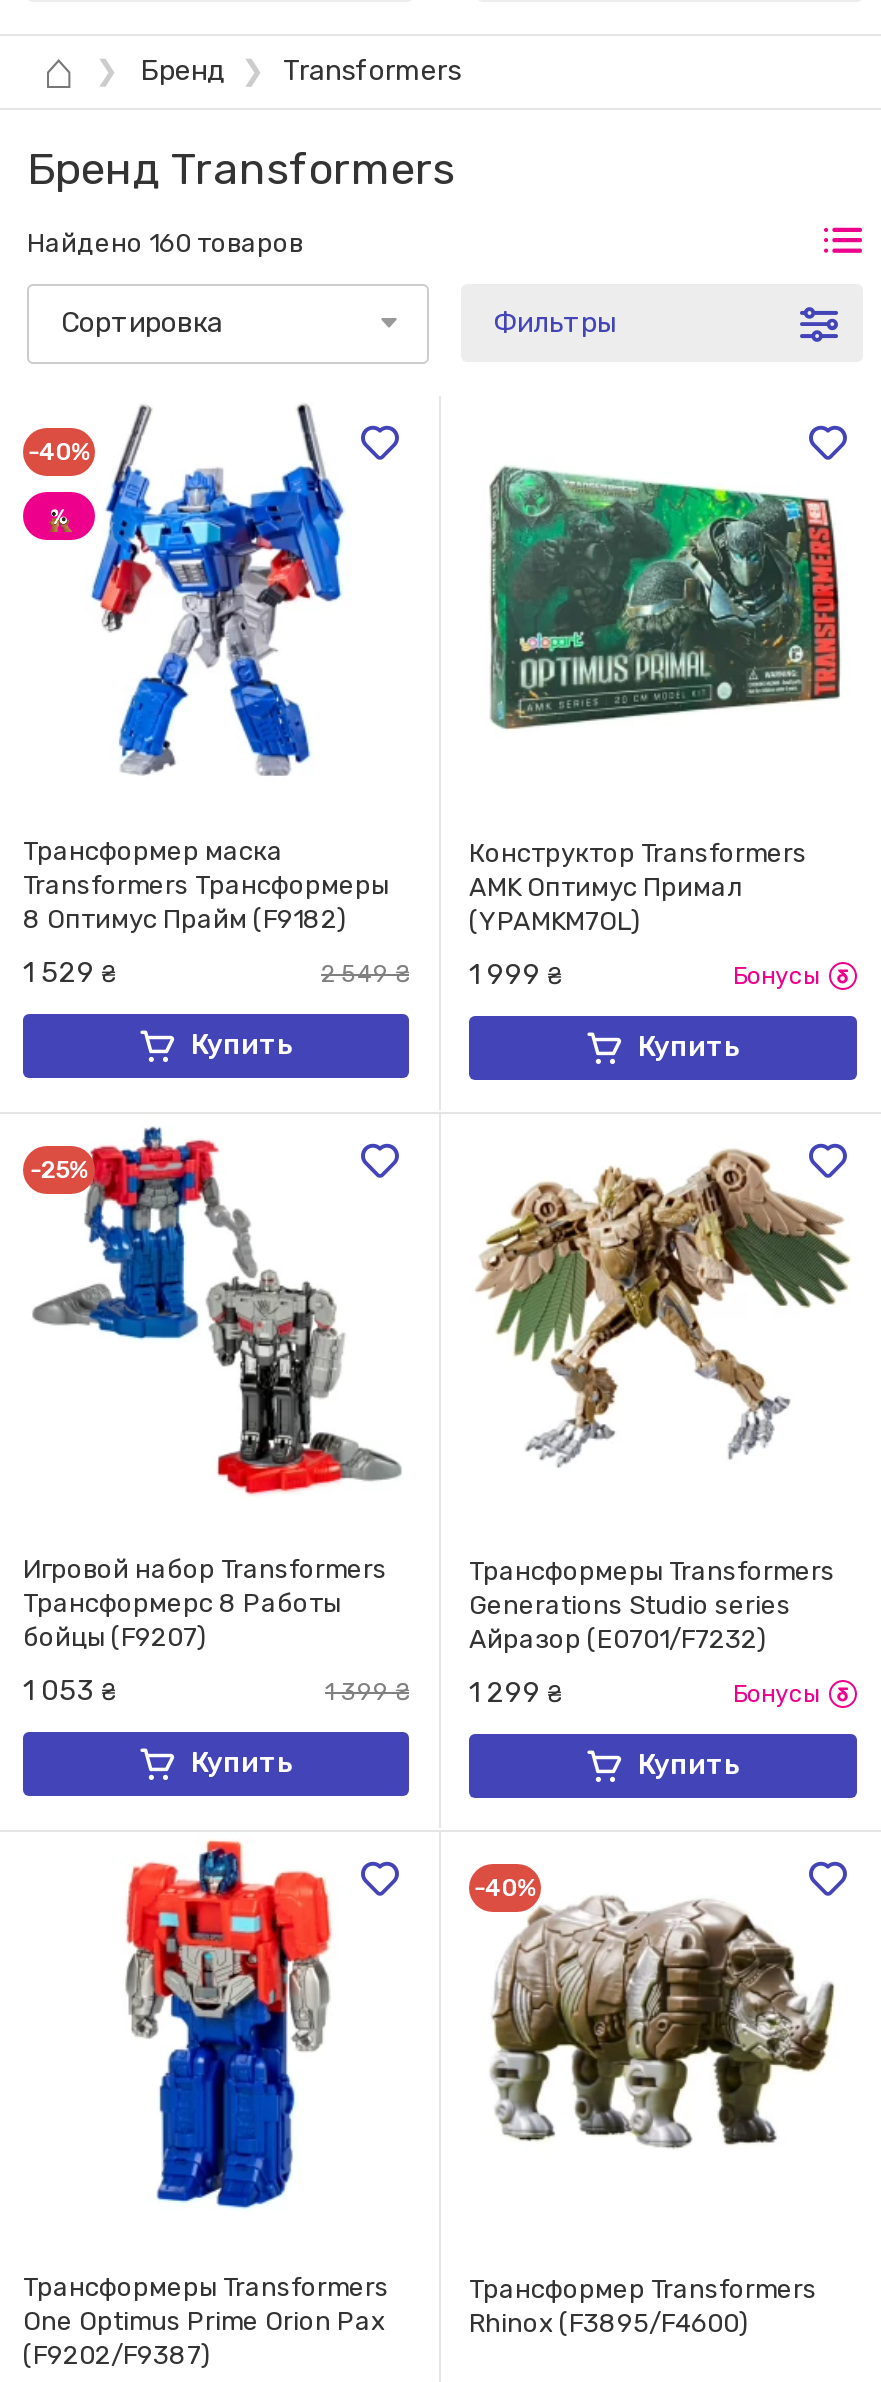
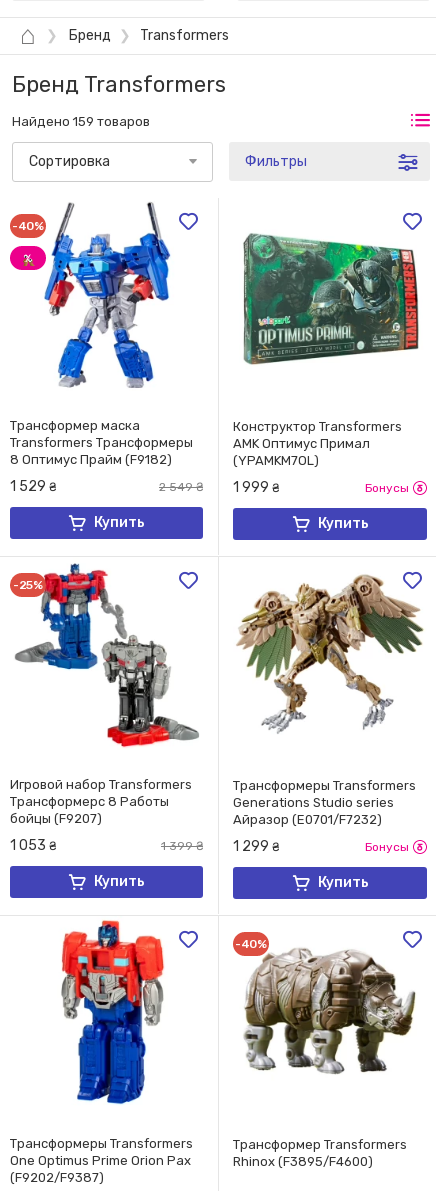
[27,229,303,259] Найдено 160 товаров -> [12,114,150,129] Найдено 159 товаров

